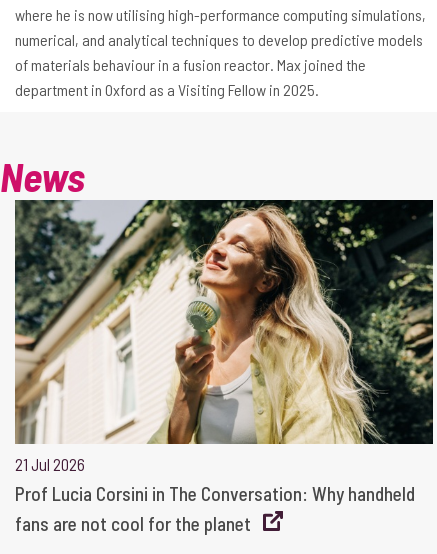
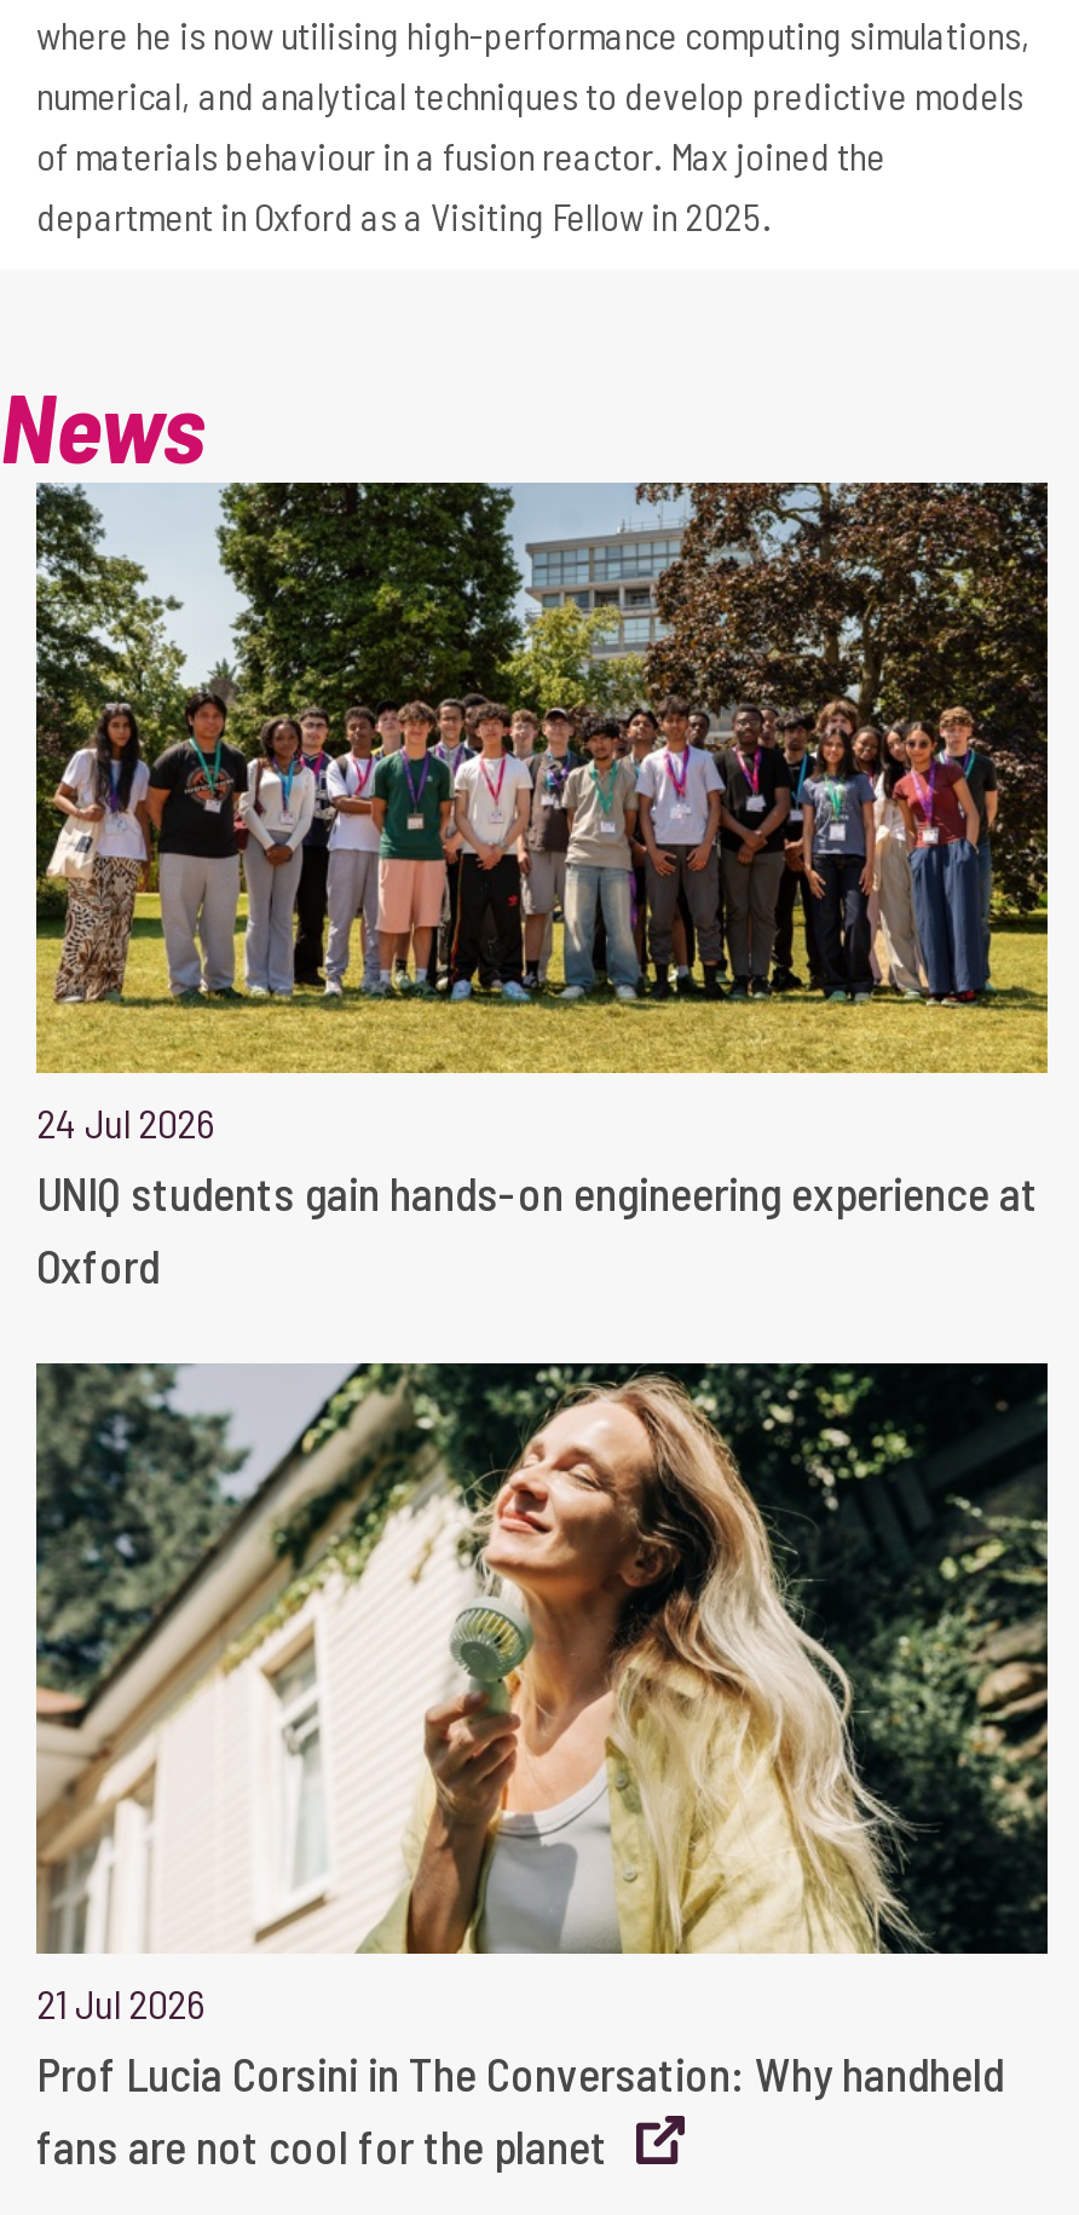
none -> [34,480,1050,1293] [image] | 24 Jul 2026 | UNIQ students gain hands-on engineering experience at | Oxford

